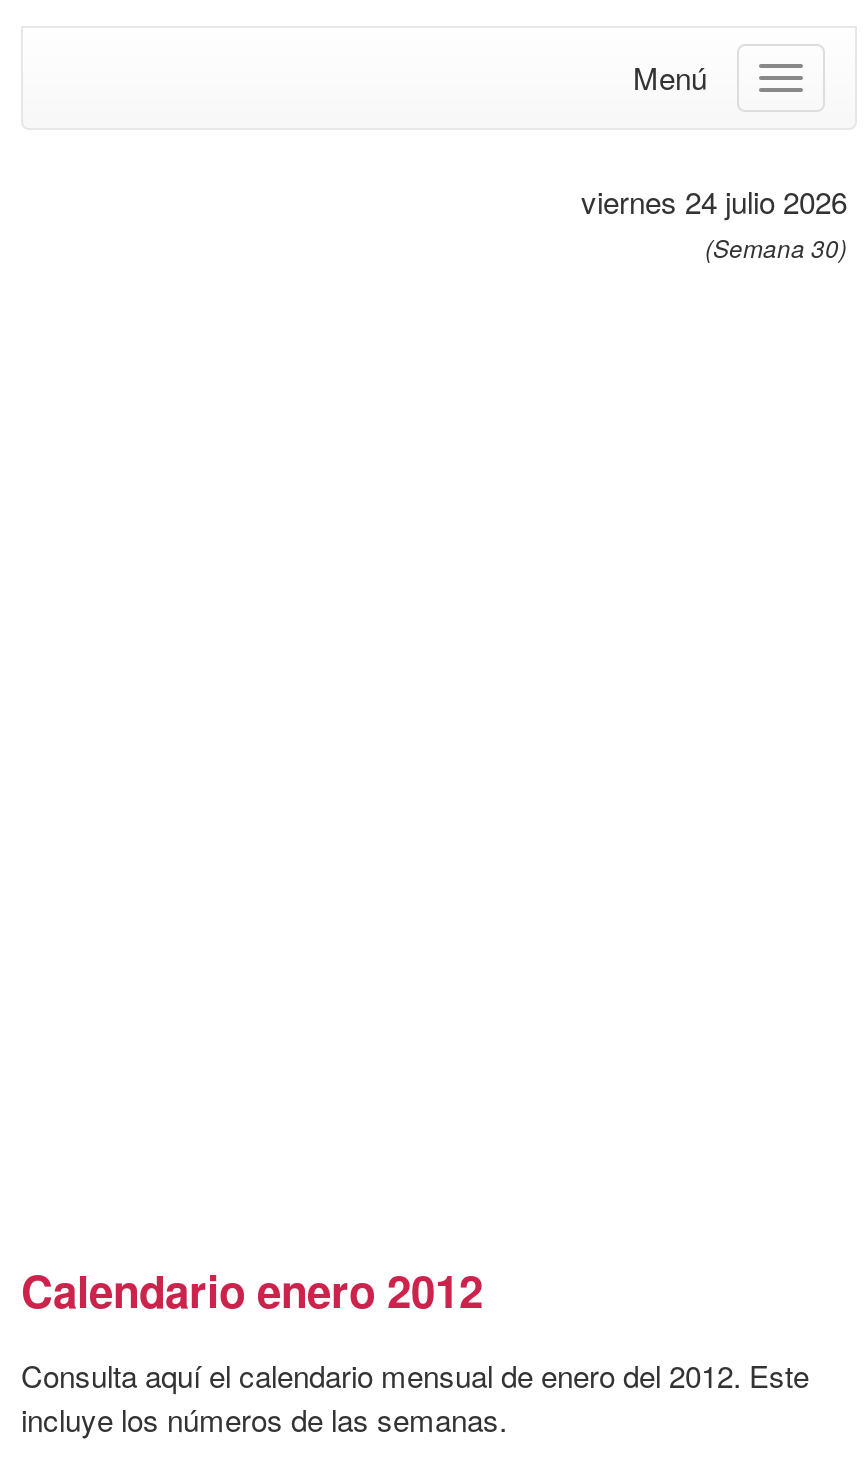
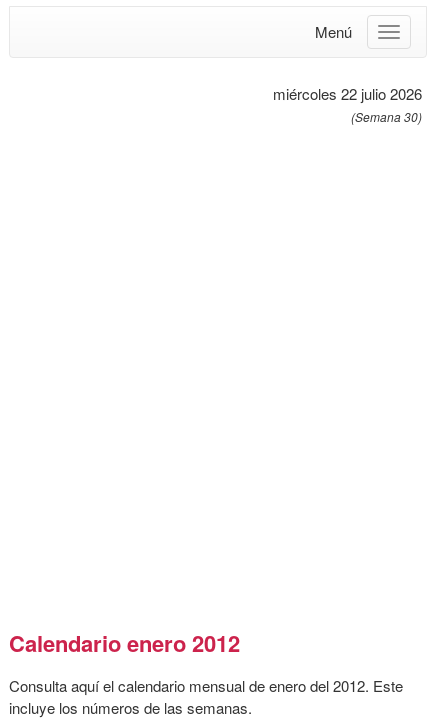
[581,179,847,221] viernes 24 julio 2026 -> [273,82,422,103] miércoles 22 julio 2026

